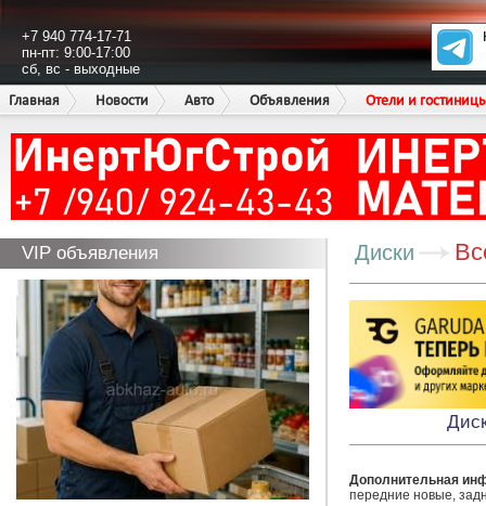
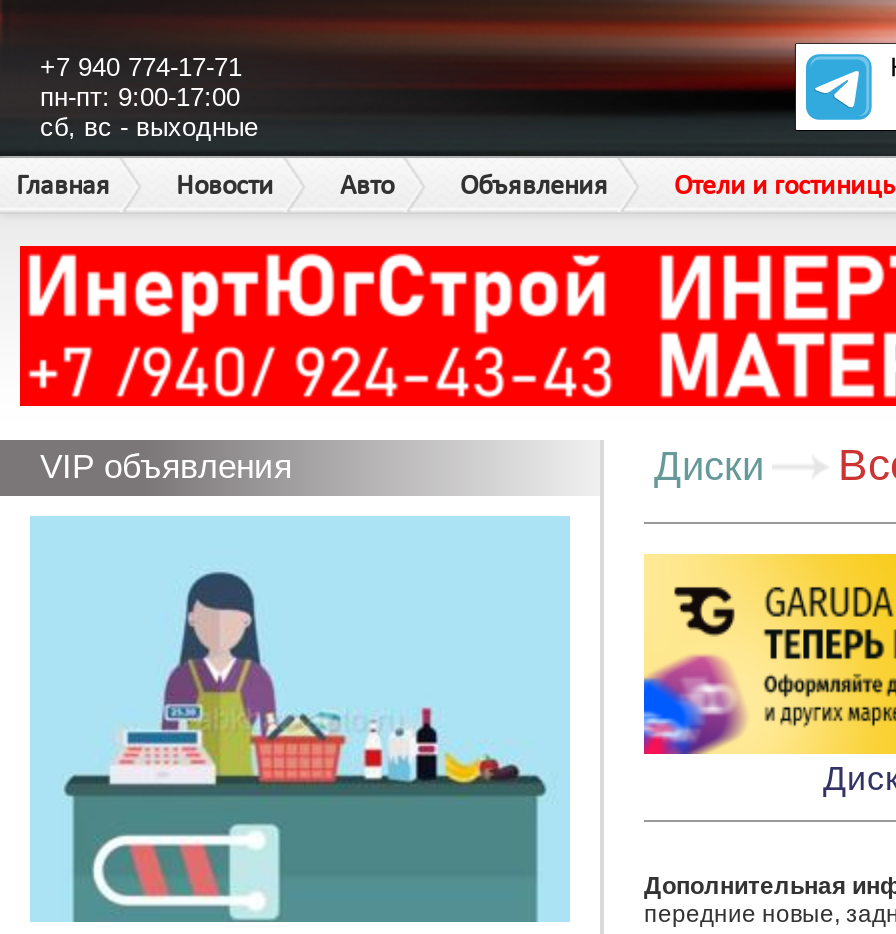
[15,278,310,501] [image] -> [30,516,570,924] [image]

